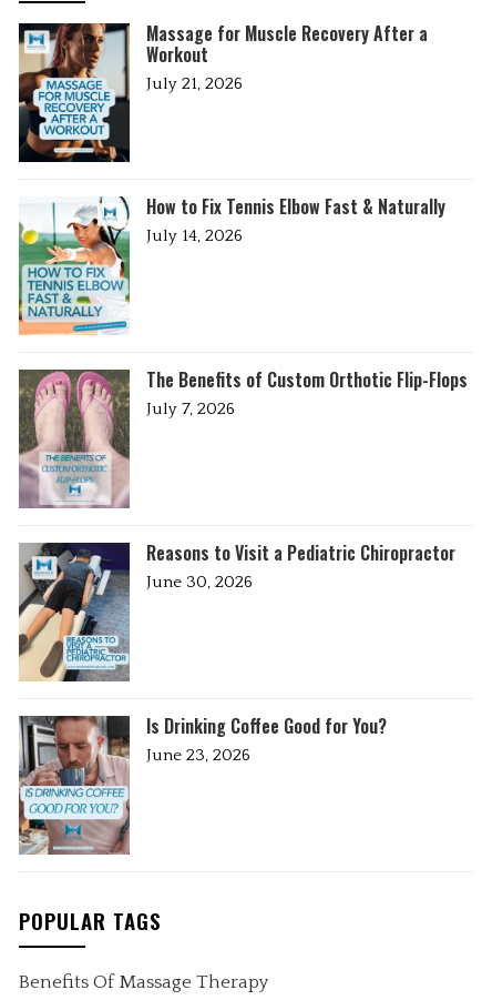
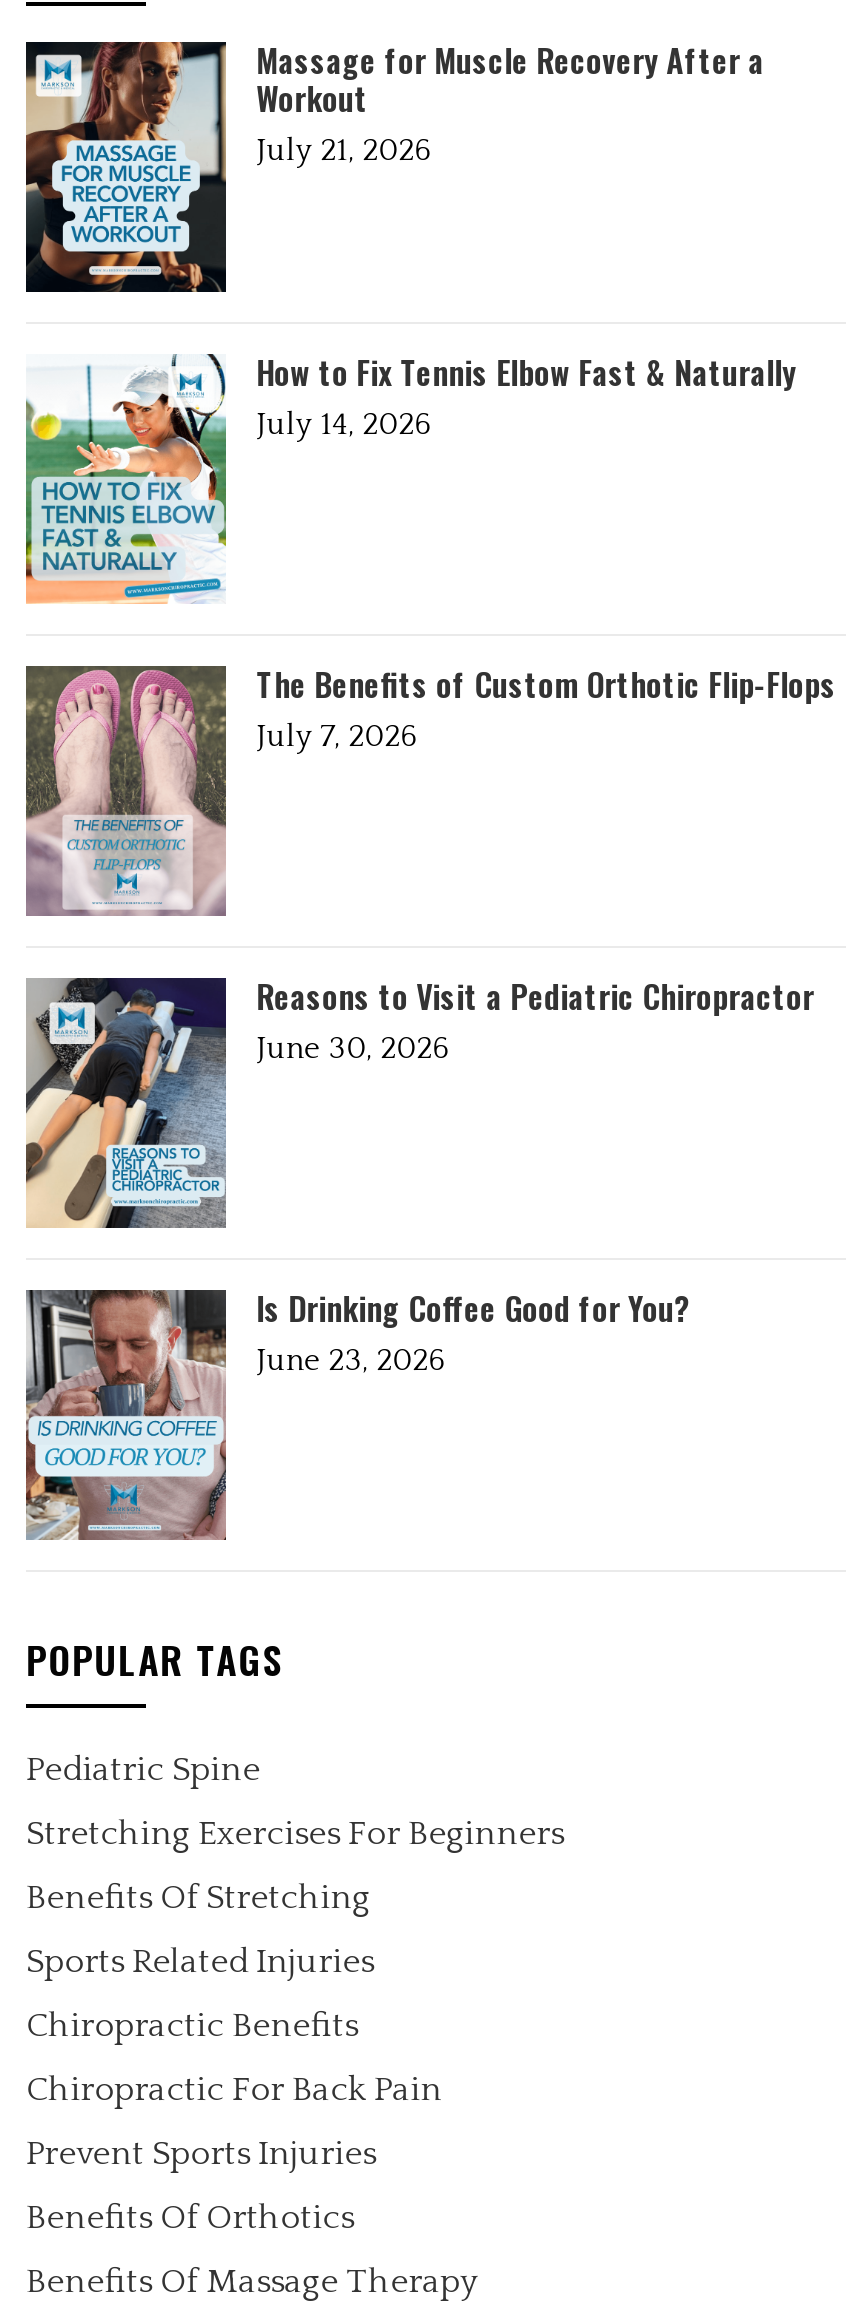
none -> [26,1751,564,2235] Pediatric Spine | Stretching Exercises For Beginners | Benefits Of Stretching | Sports Related Injuries | Chiropractic Benefits | Chiropractic For Back Pain | Prevent Sports Injuries | Benefits Of Orthotics

